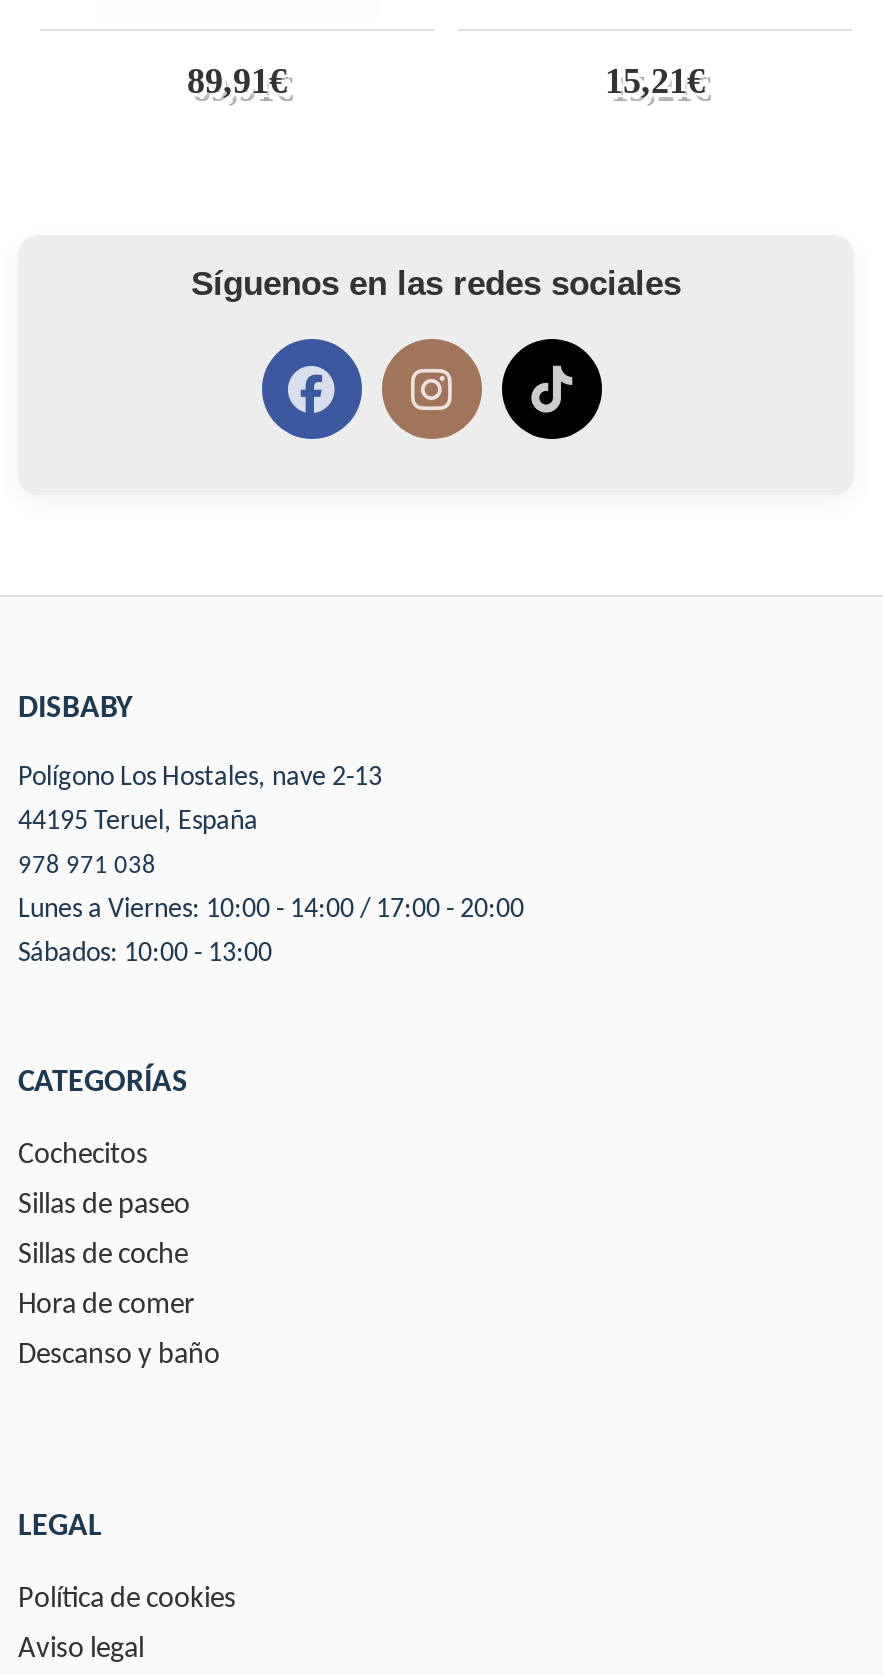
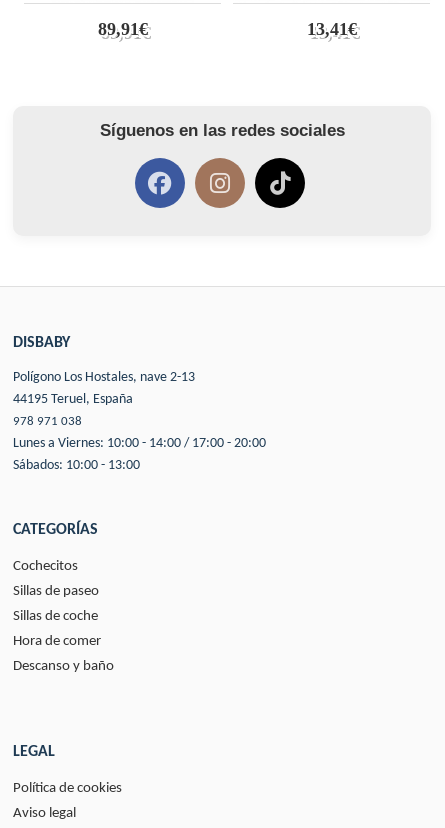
[605,61,705,101] 15,21€ -> [306,19,356,39] 13,41€

